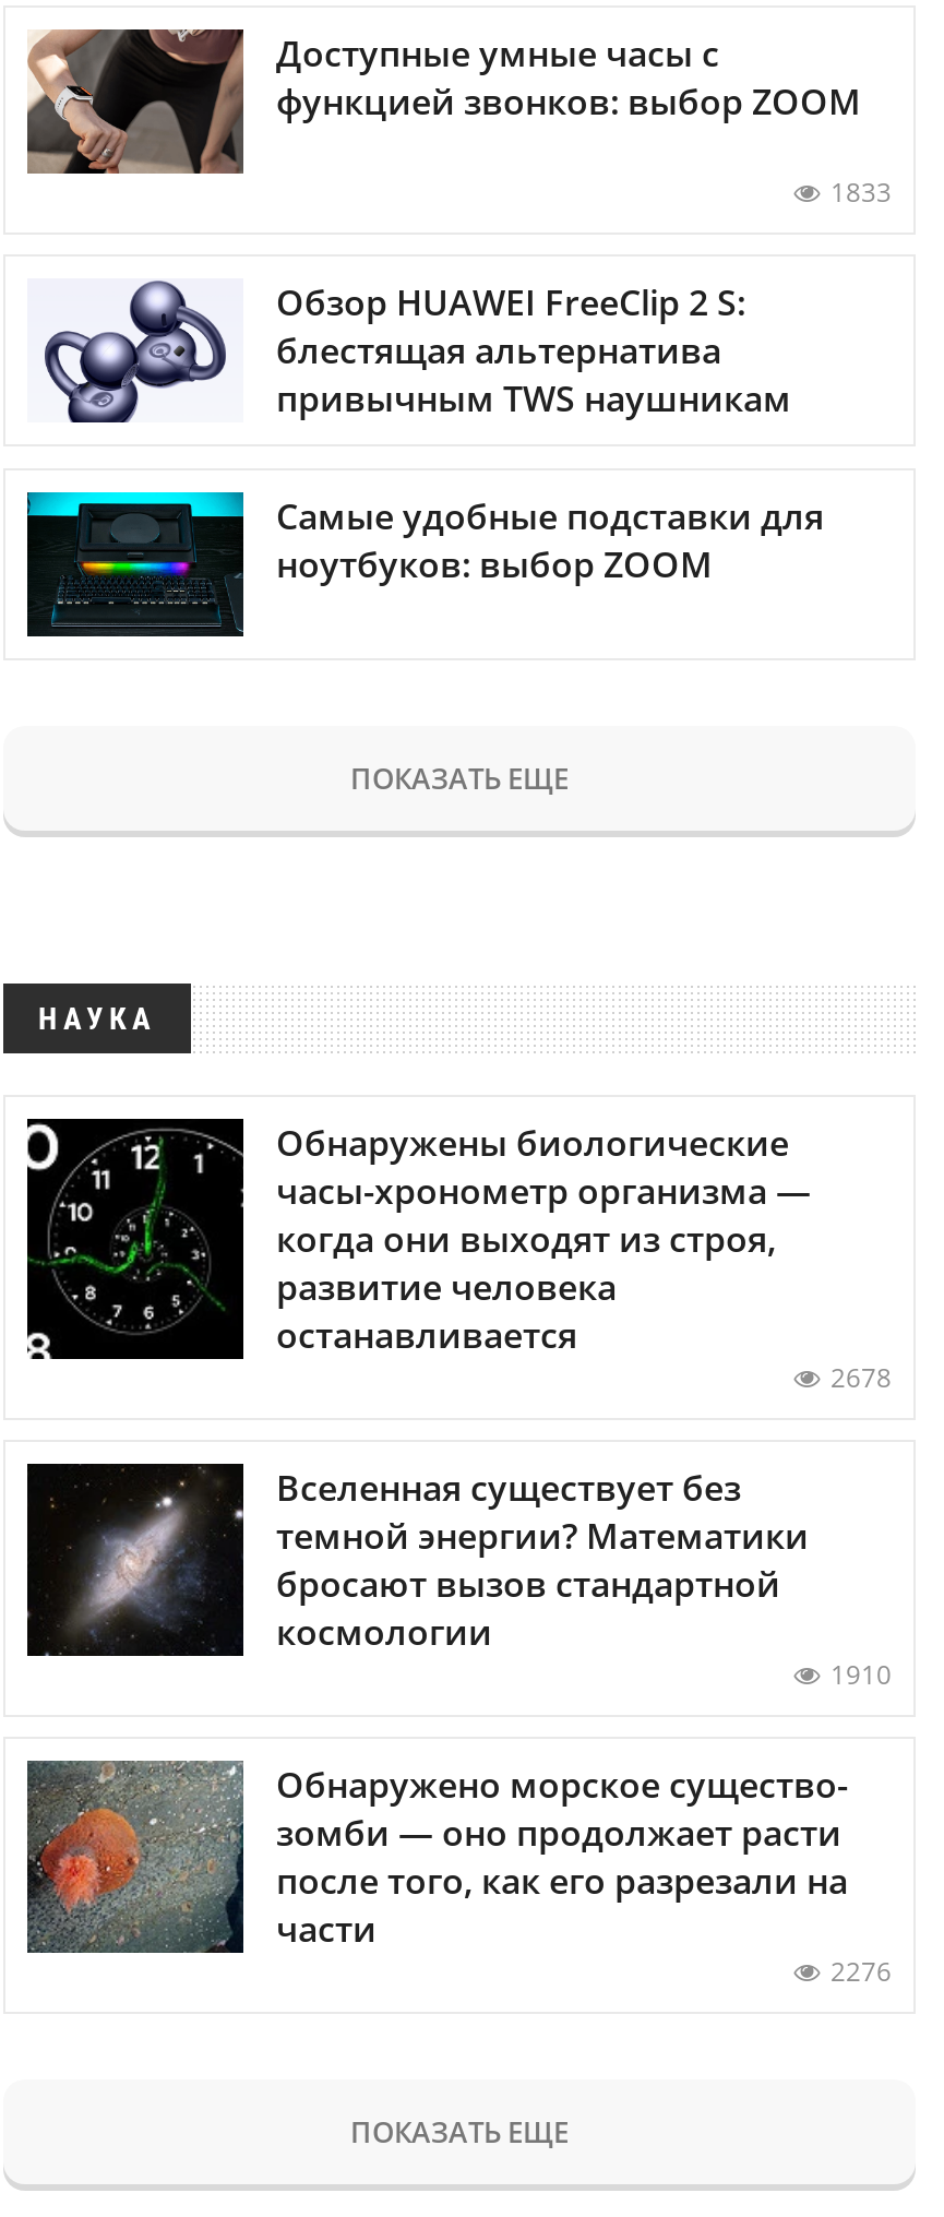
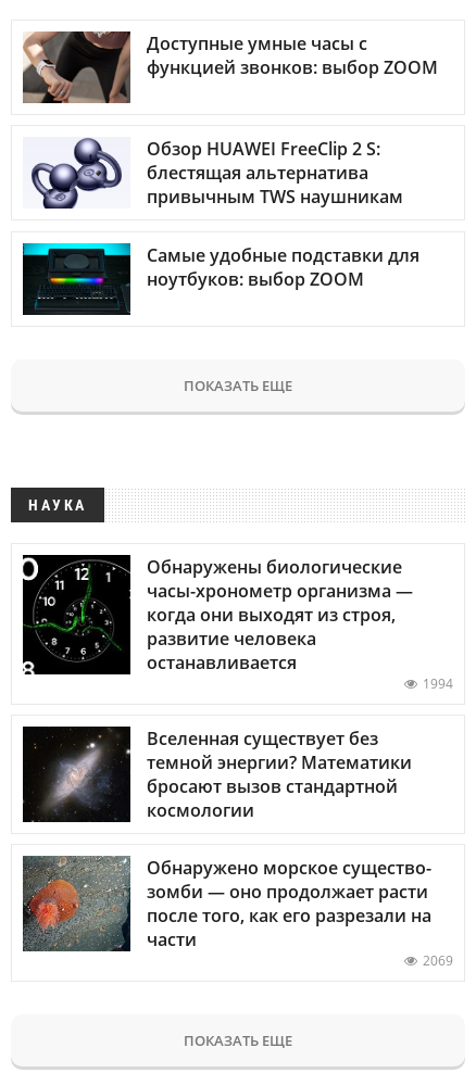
[831,174,892,211] 1833 -> none
[831,1358,892,1395] 2678 -> [423,674,453,693] 1994
[831,1656,892,1693] 1910 -> none
[831,1953,892,1990] 2276 -> [423,951,453,970] 2069

